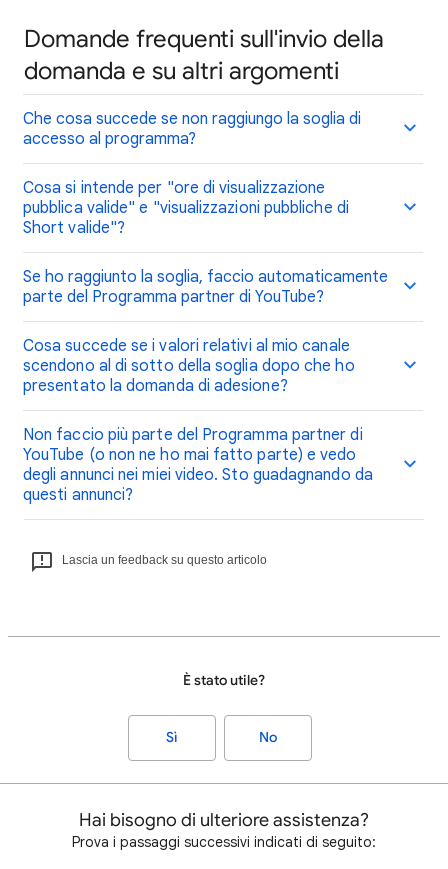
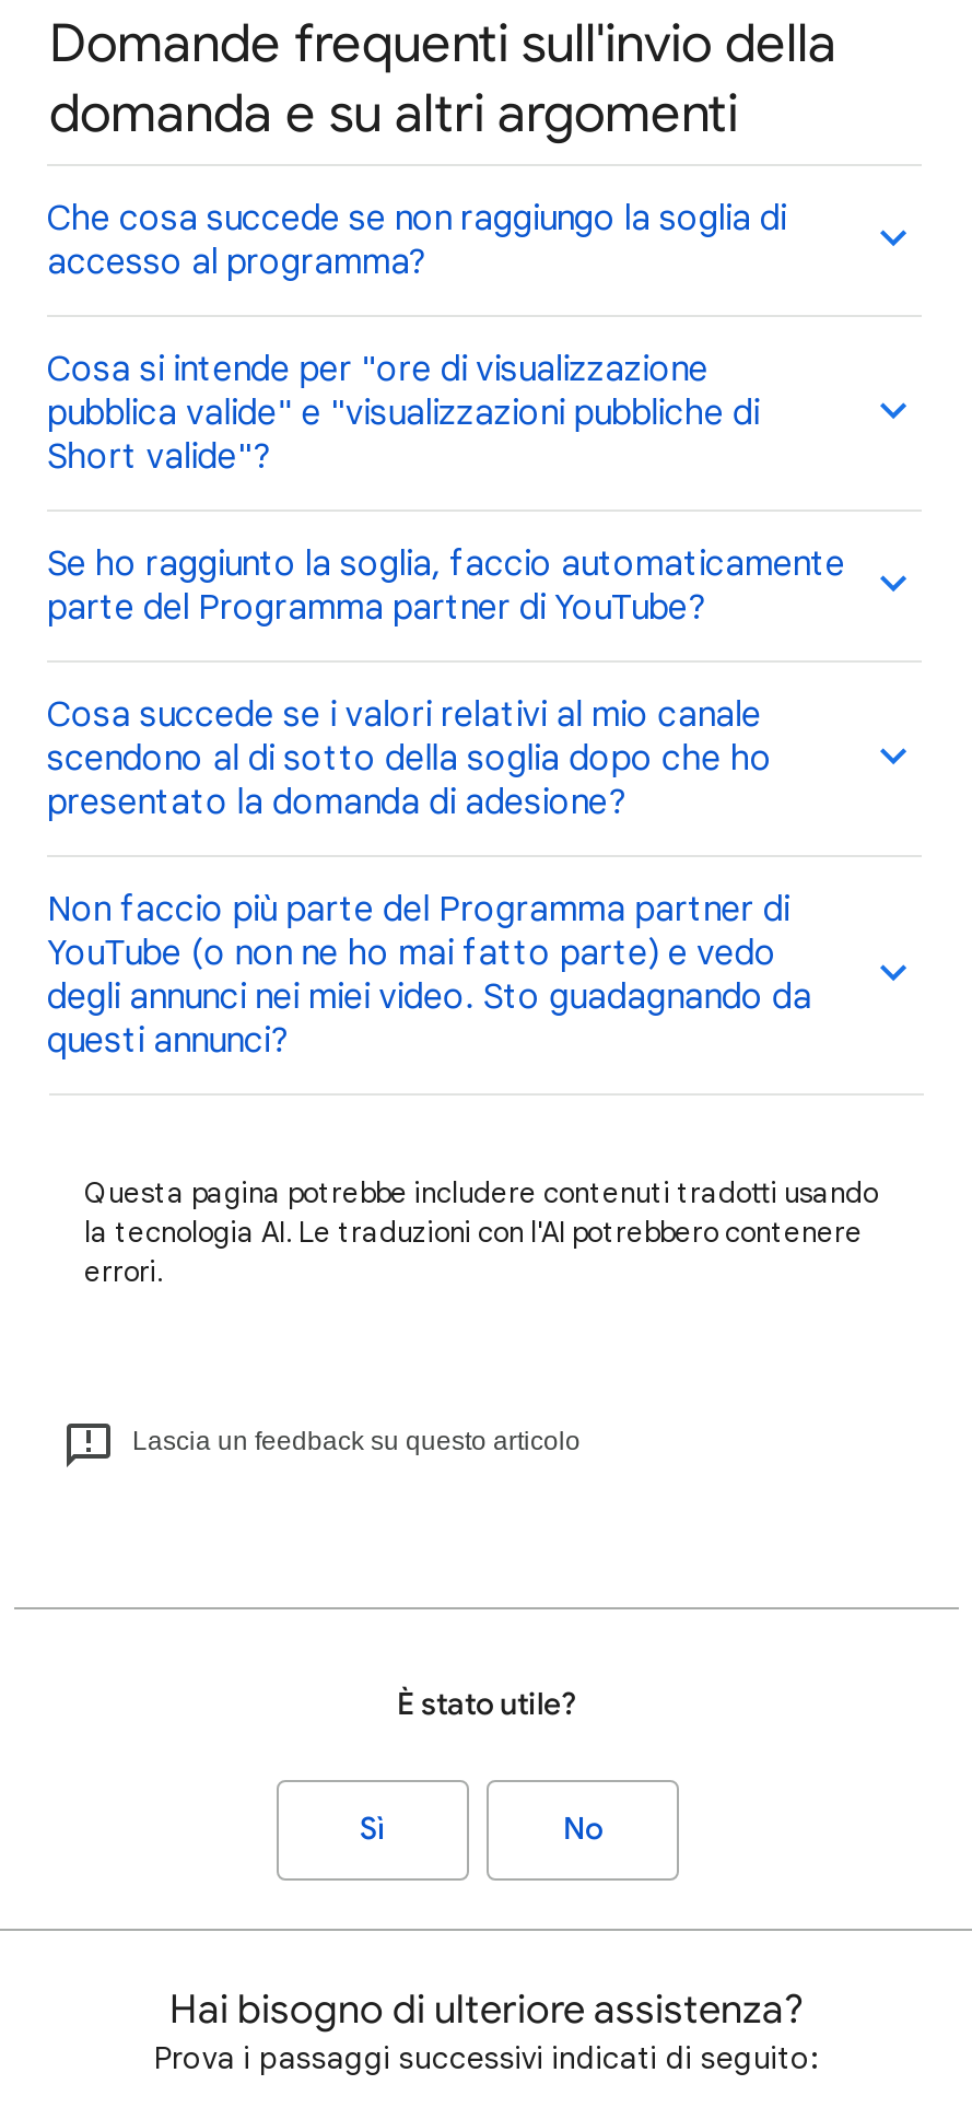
none -> [84,1174,878,1290] Questa pagina potrebbe includere contenuti tradotti usando | la tecnologia AI. Le traduzioni con l'AI potrebbero contenere | errori.

